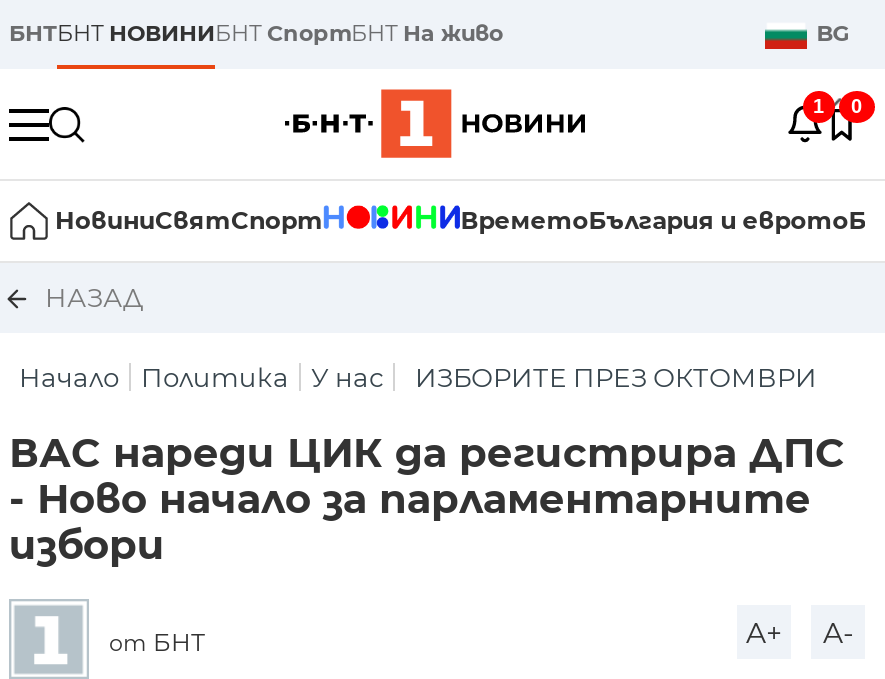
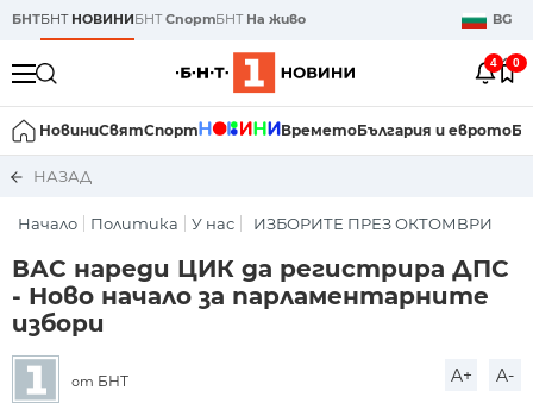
[813,95,863,117] 1 0 -> [490,56,520,69] 4 0

